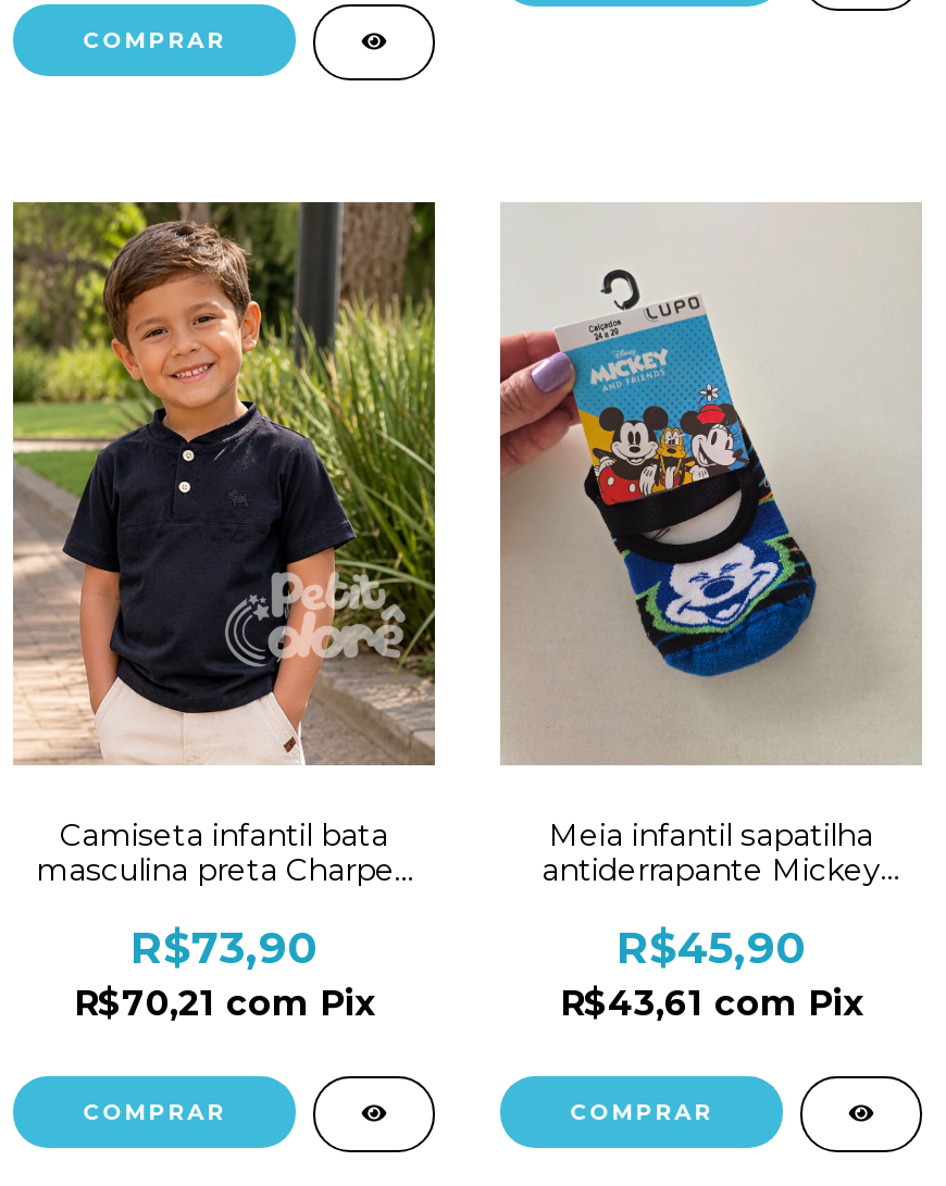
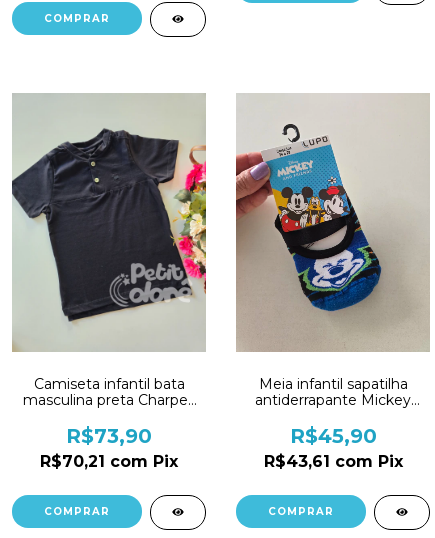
[11,202,437,765] [image] -> [12,94,207,351] [image]

